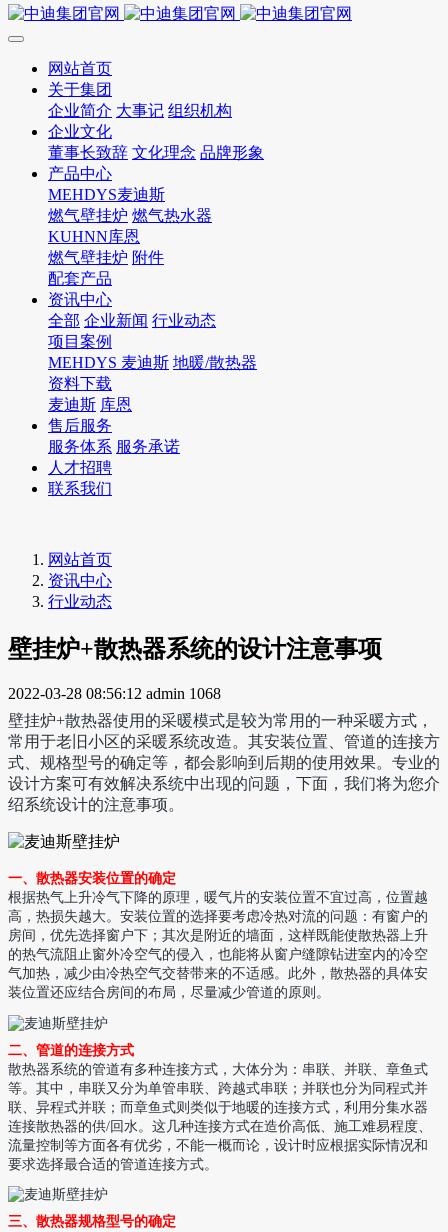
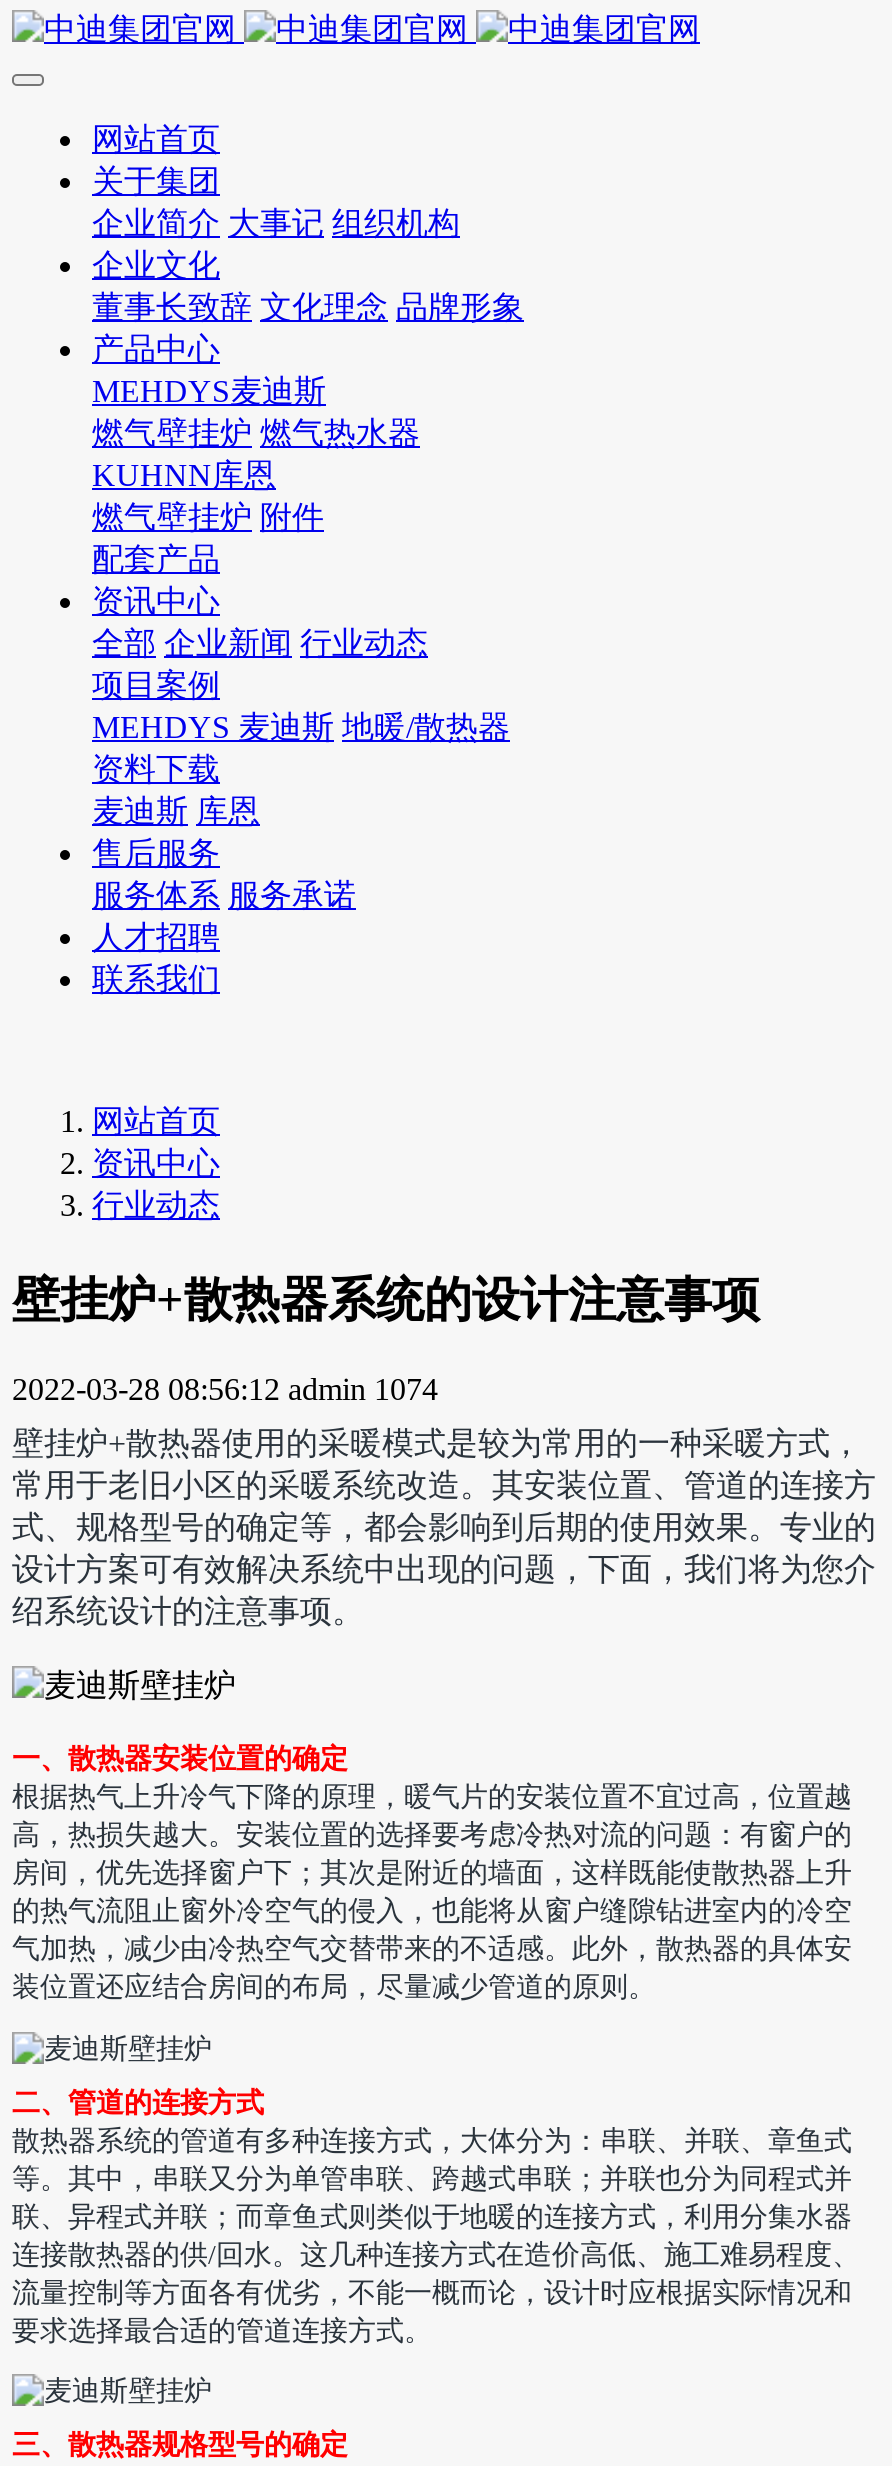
[8,685,221,702] 2022-03-28 08:56:12 admin 1068 -> [12,1372,438,1406] 2022-03-28 08:56:12 admin 1074

